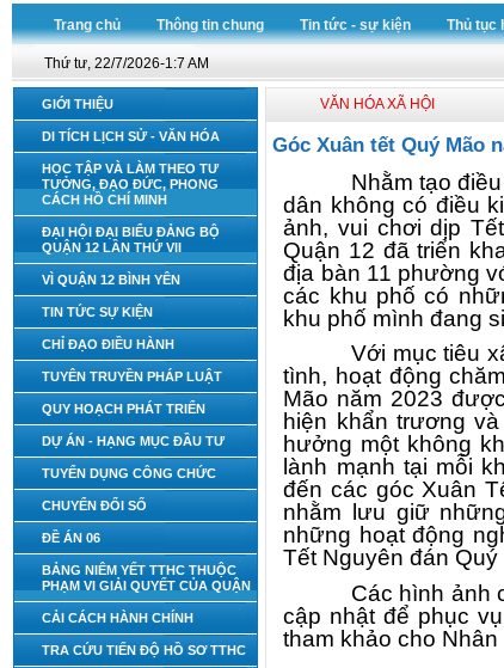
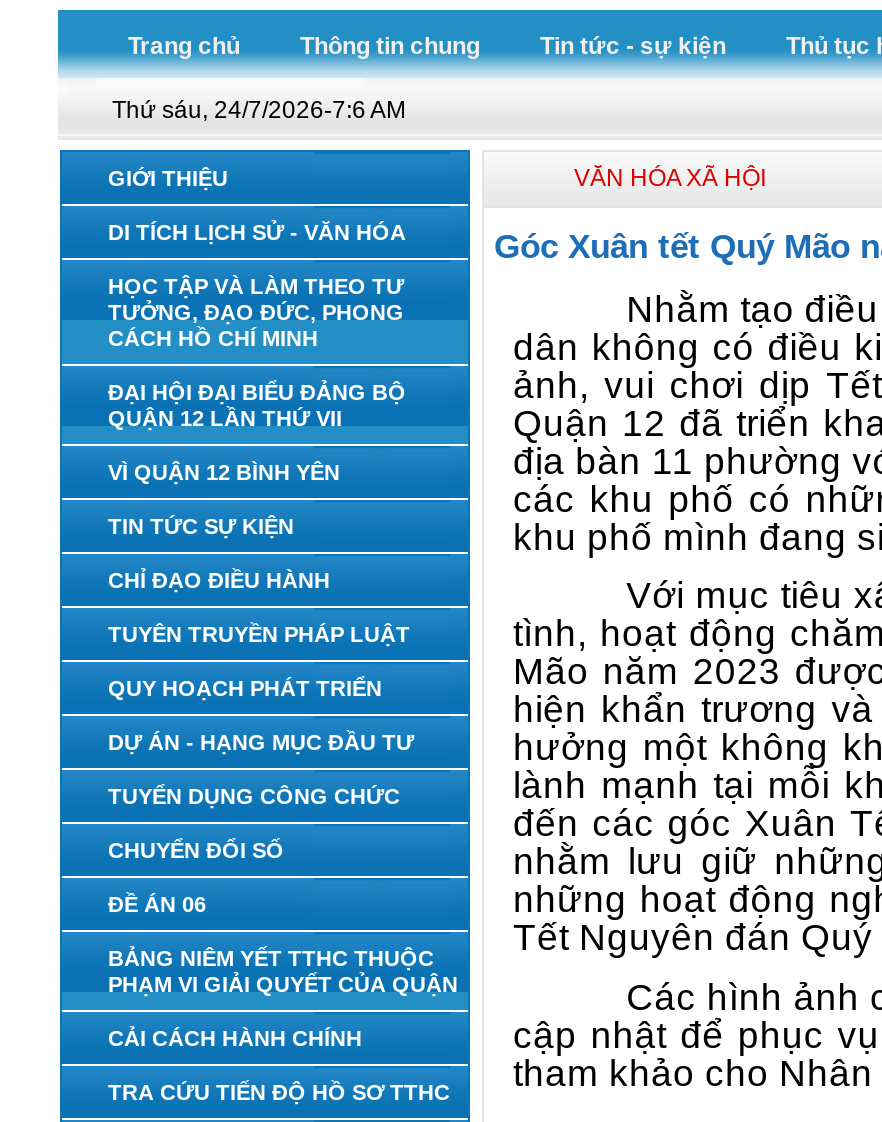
[44,55,209,72] Thứ tư, 22/7/2026-1:7 AM -> [112,96,406,124] Thứ sáu, 24/7/2026-7:6 AM

